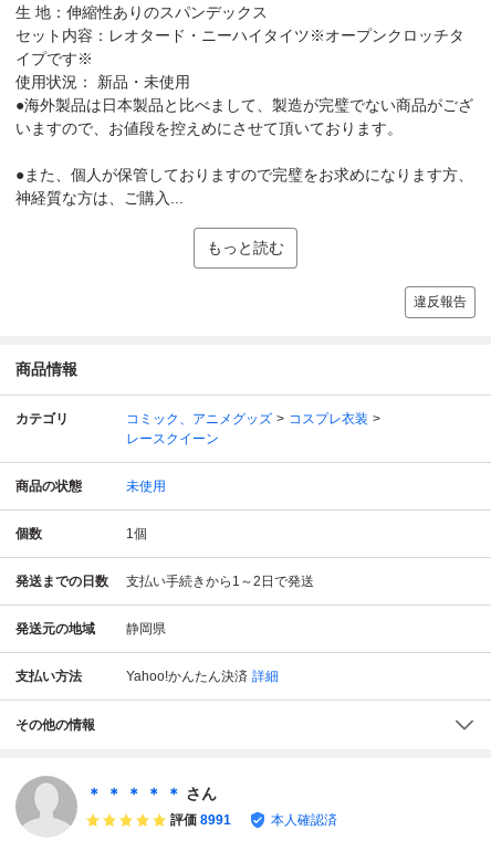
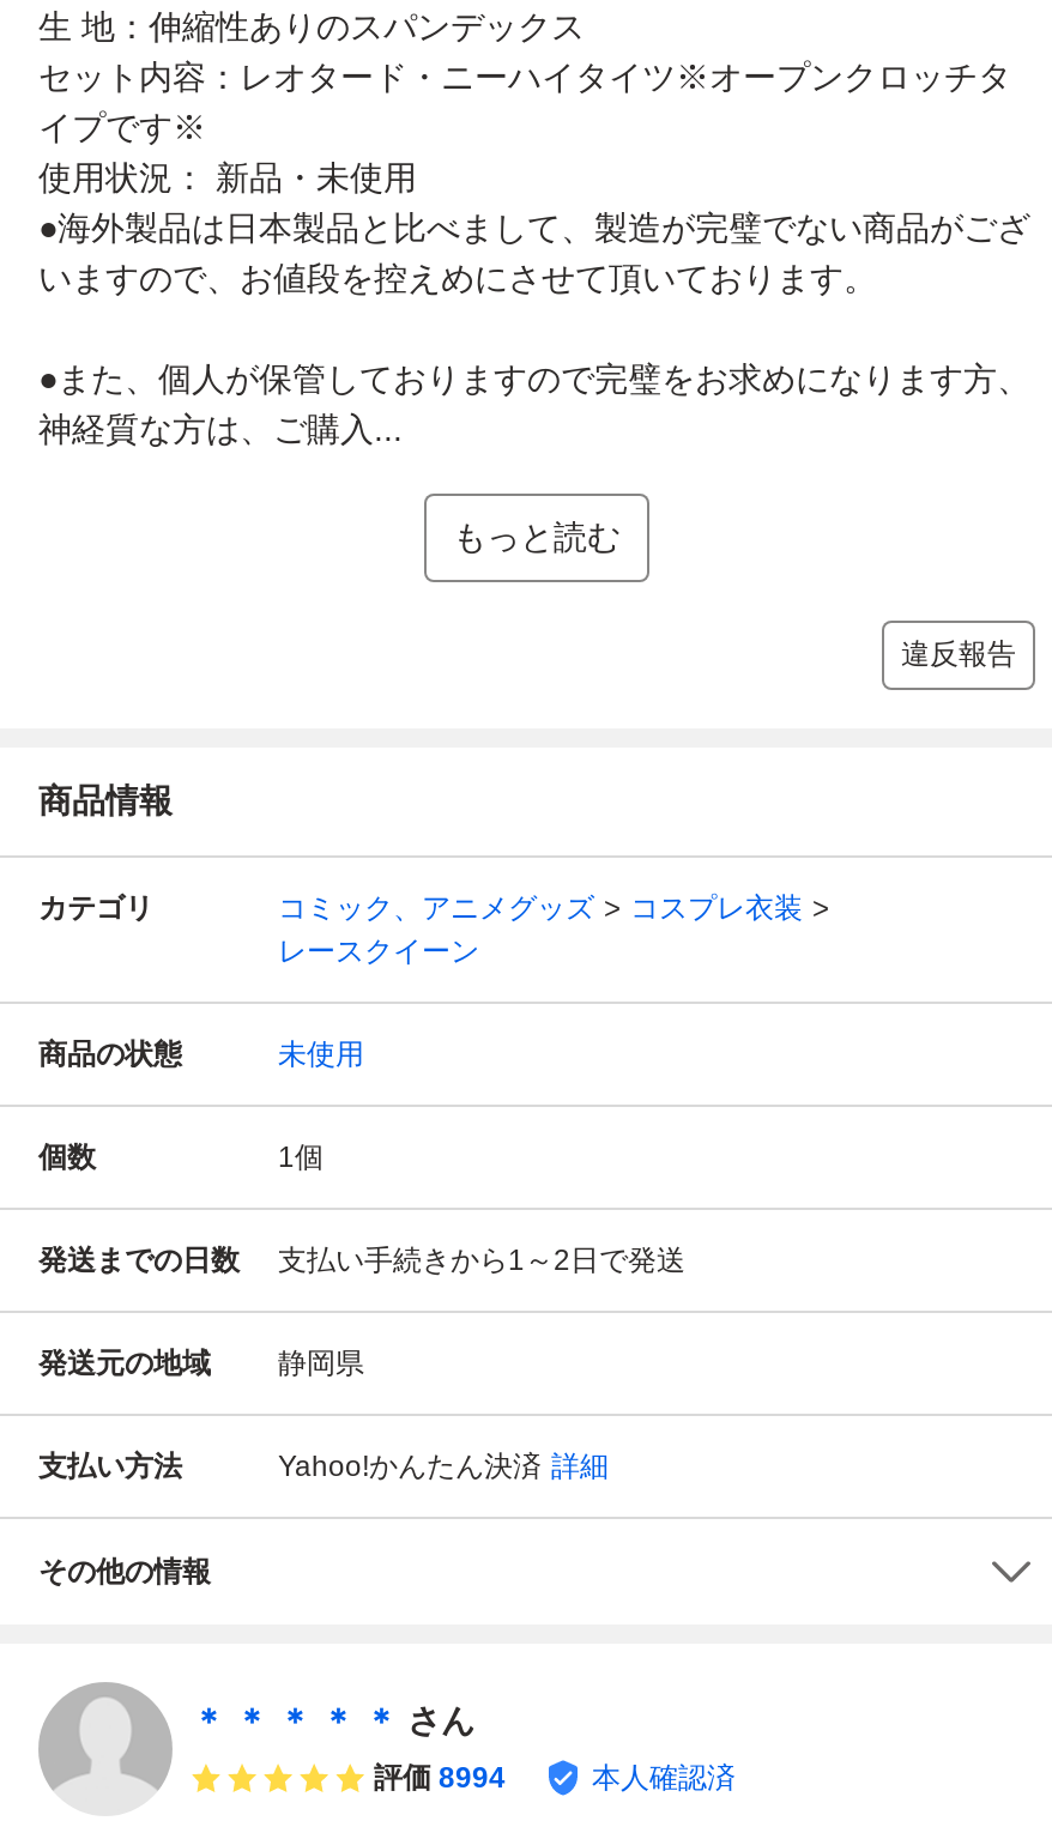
[170,813,231,828] 評価 8991 -> [374,1762,506,1796] 評価 8994

